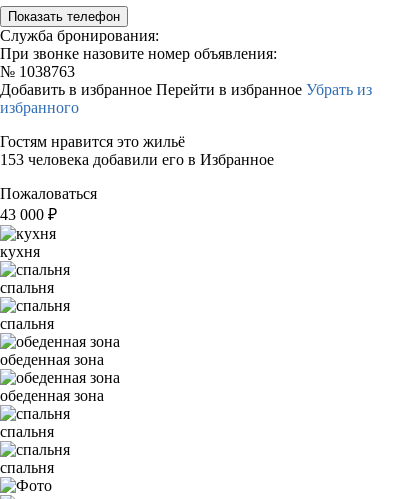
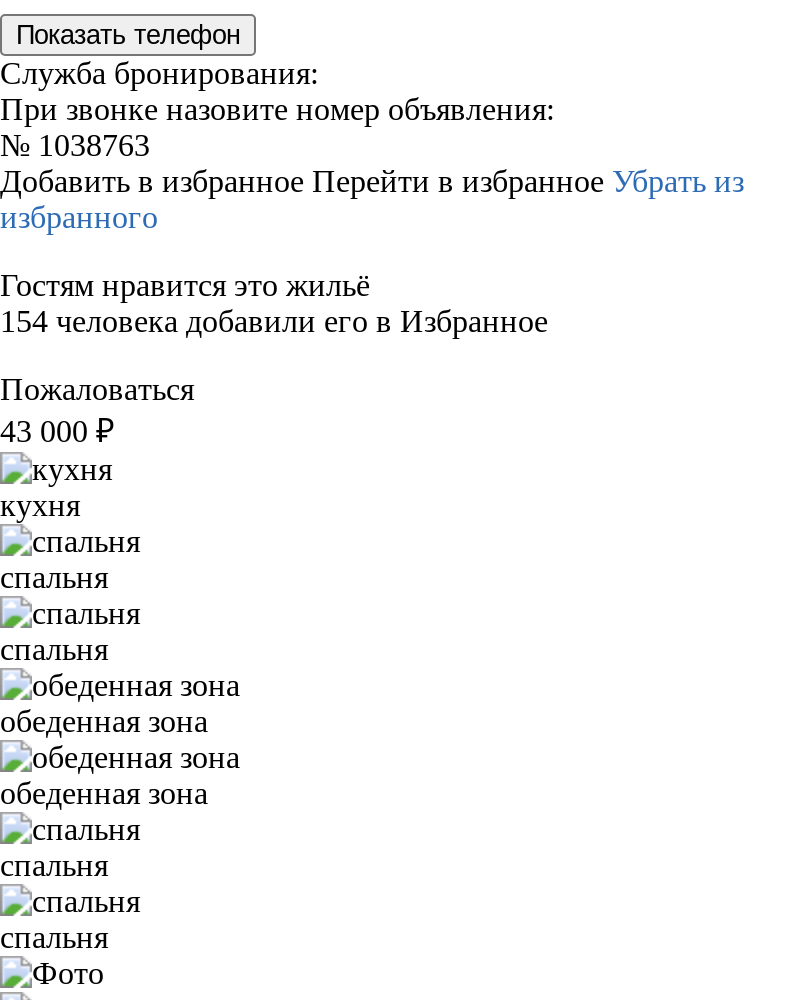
[0,151,274,168] 153 человека добавили его в Избранное -> [0,304,548,338] 154 человека добавили его в Избранное

